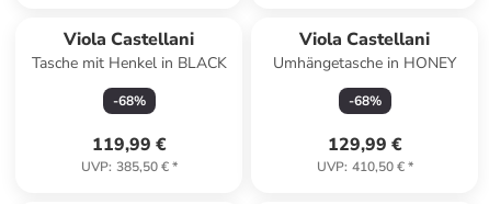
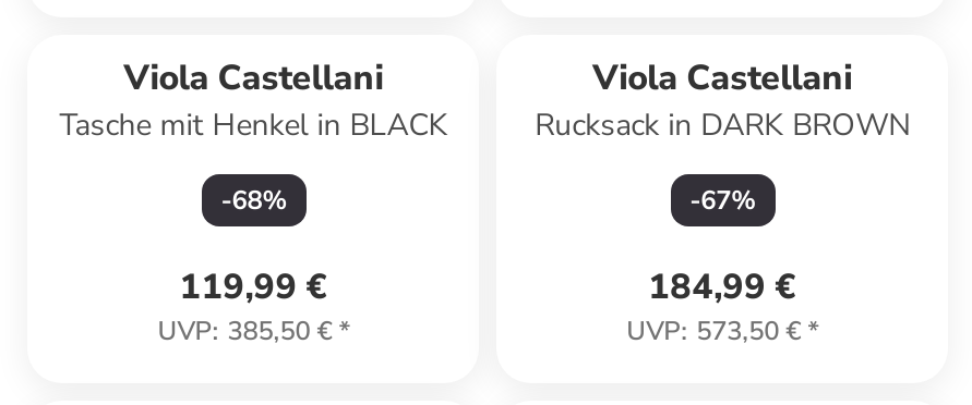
[273,53,456,73] Umhängetasche in HONEY -> [535,105,910,146] Rucksack in DARK BROWN
[348,92,381,110] -68% -> [690,183,755,218] -67%
[316,133,413,175] 129,99 € | UVP: 410,50 €* -> [626,263,818,348] 184,99 € | UVP: 573,50 €*

